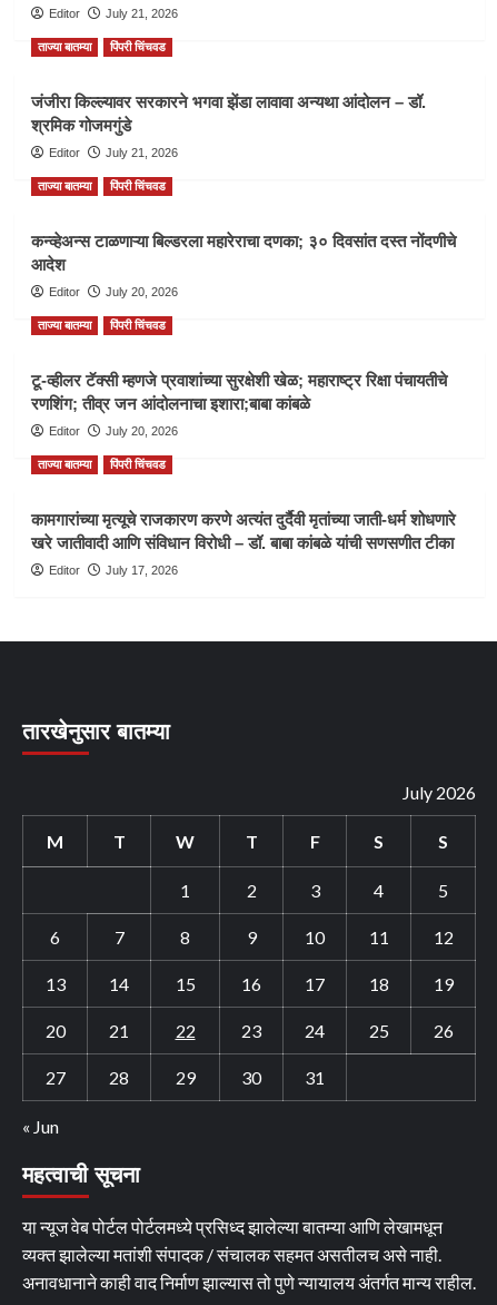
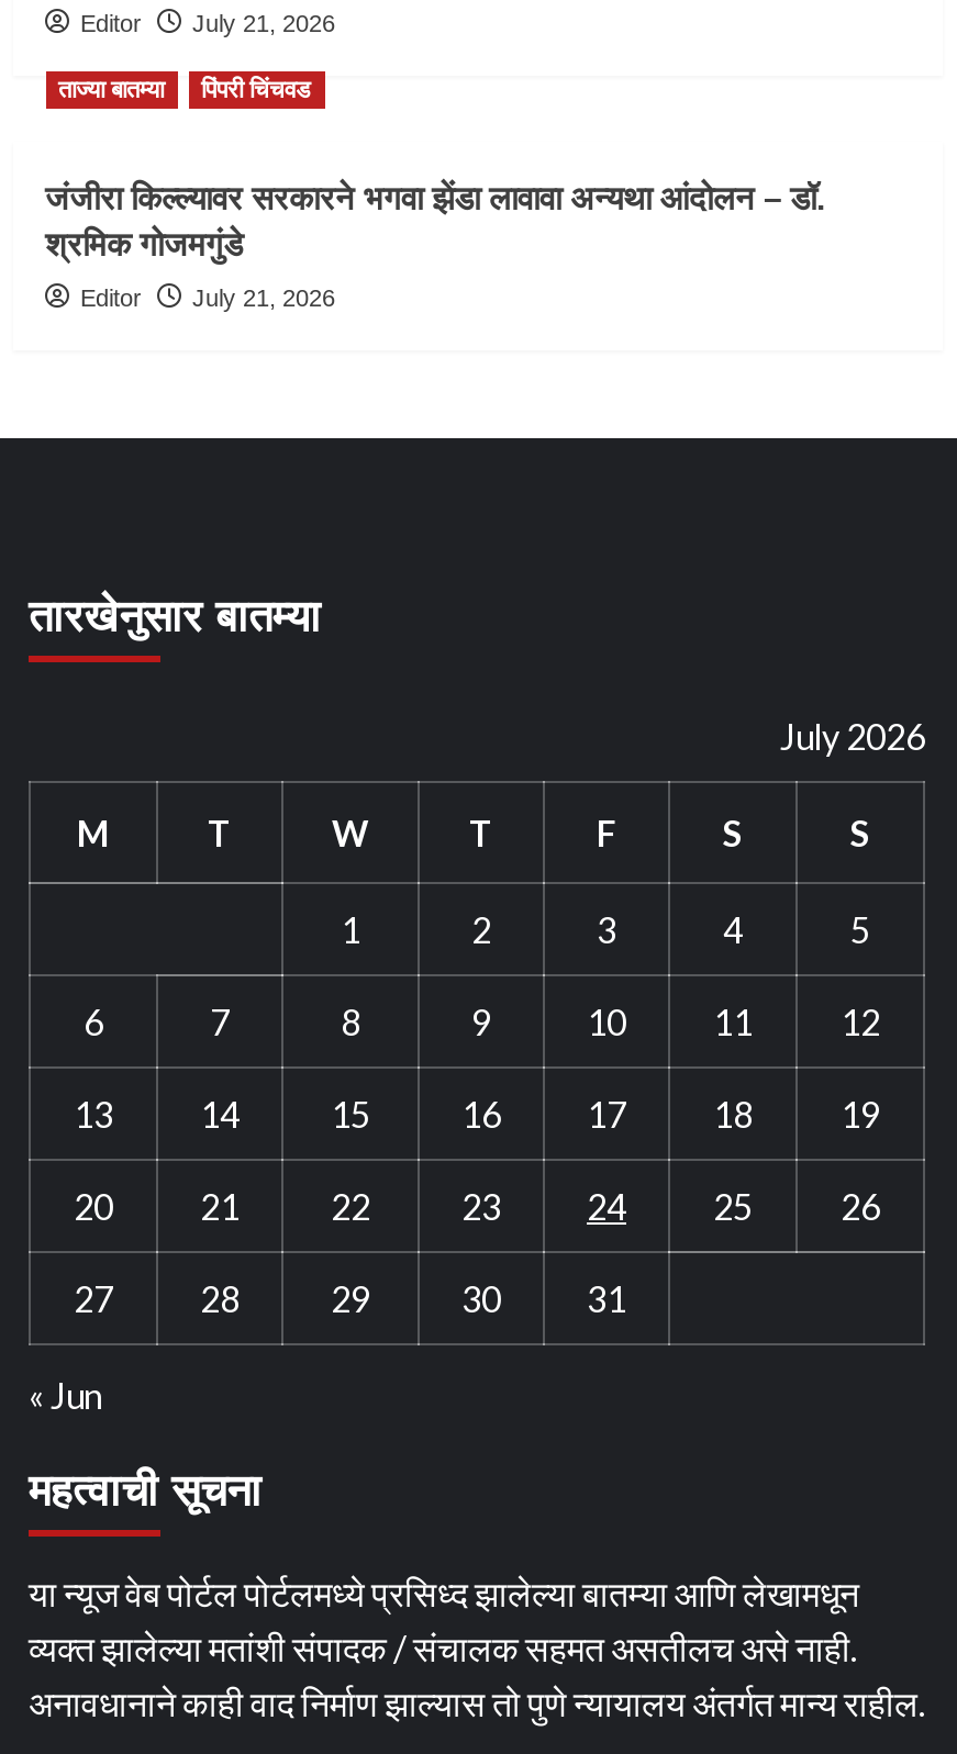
[31,180,455,577] ताज्या बातम्या | पिंपरी चिंचवड | कन्व्हेअन्स टाळणाऱ्या बिल्डरला महारेराचा दणका; ३० दिवसांत दस्त नोंदणीचे | आदेश | Editor | July 20, 2026 | ताज्या बातम्या | पिंपरी चिंचवड | टू-व्हीलर टॅक्सी म्हणजे प्रवाशांच्या सुरक्षेशी खेळ; महाराष्ट्र रिक्षा पंचायतीचे | रणशिंग; तीव्र जन आंदोलनाचा इशारा;बाबा कांबळे | Editor | July 20, 2026 | ताज्या बातम्या | पिंपरी चिंचवड | कामगारांच्या मृत्यूचे राजकारण करणे अत्यंत दुर्दैवी मृतांच्या जाती-धर्म शोधणारे | खरे जातीवादी आणि संविधान विरोधी – डॉ. बाबा कांबळे यांची सणसणीत टीका | Editor | July 17, 2026 -> none

